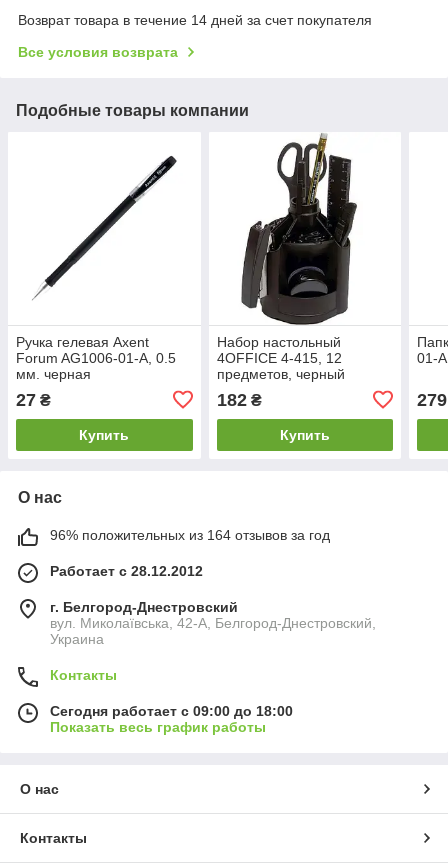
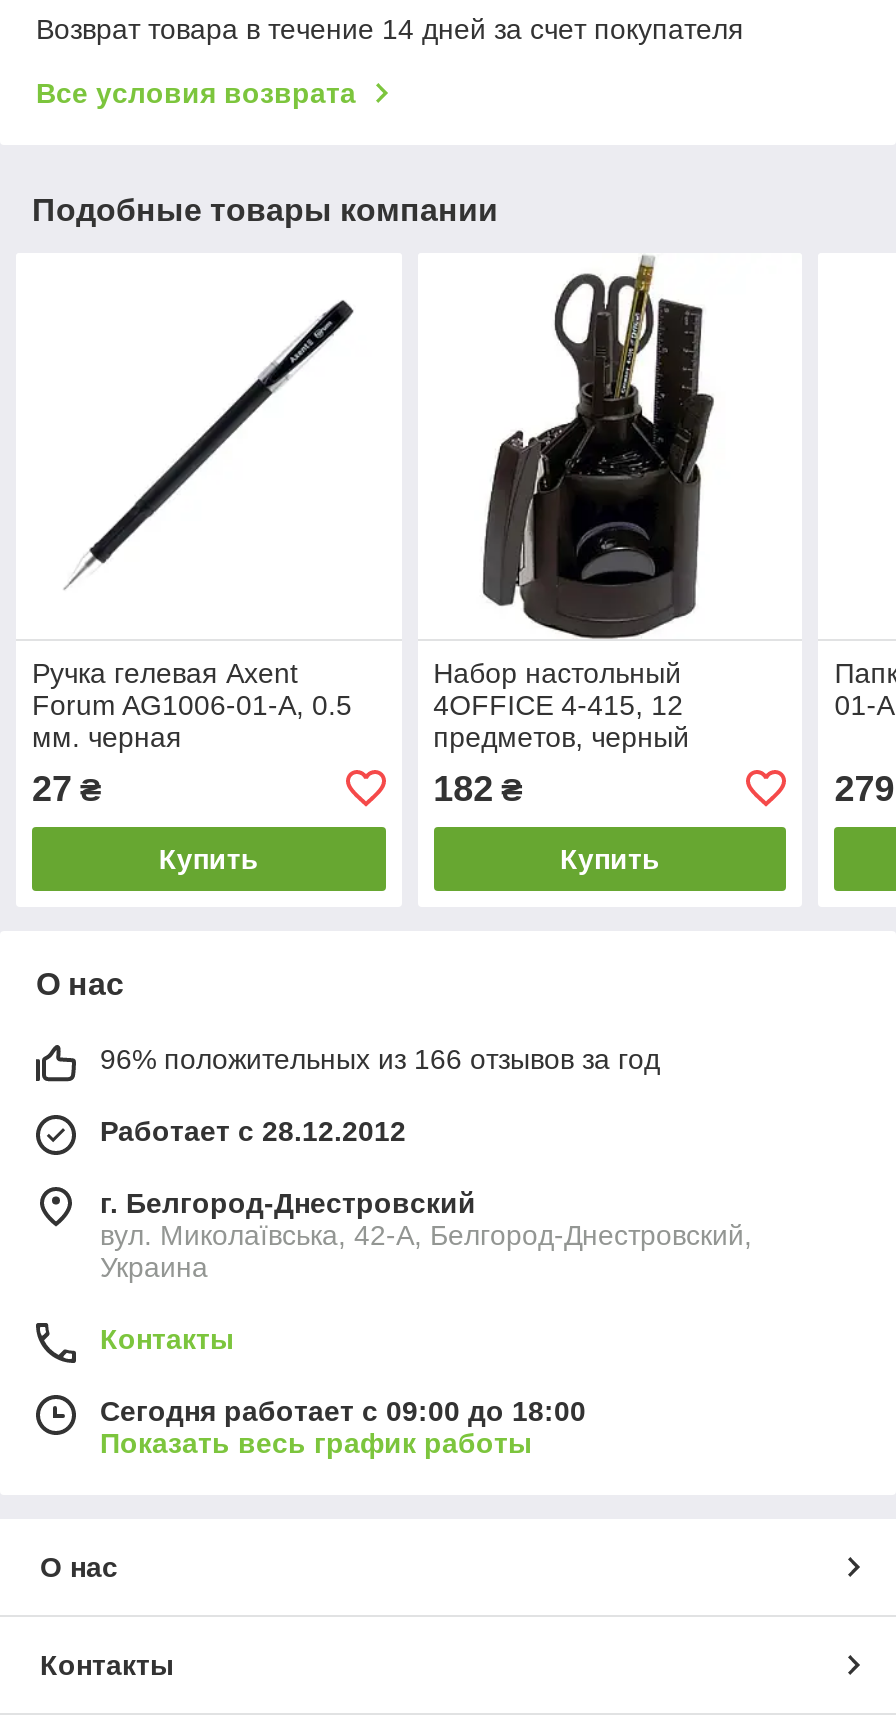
[50,527,330,543] 96% положительных из 164 отзывов за год -> [100,1043,660,1075] 96% положительных из 166 отзывов за год

